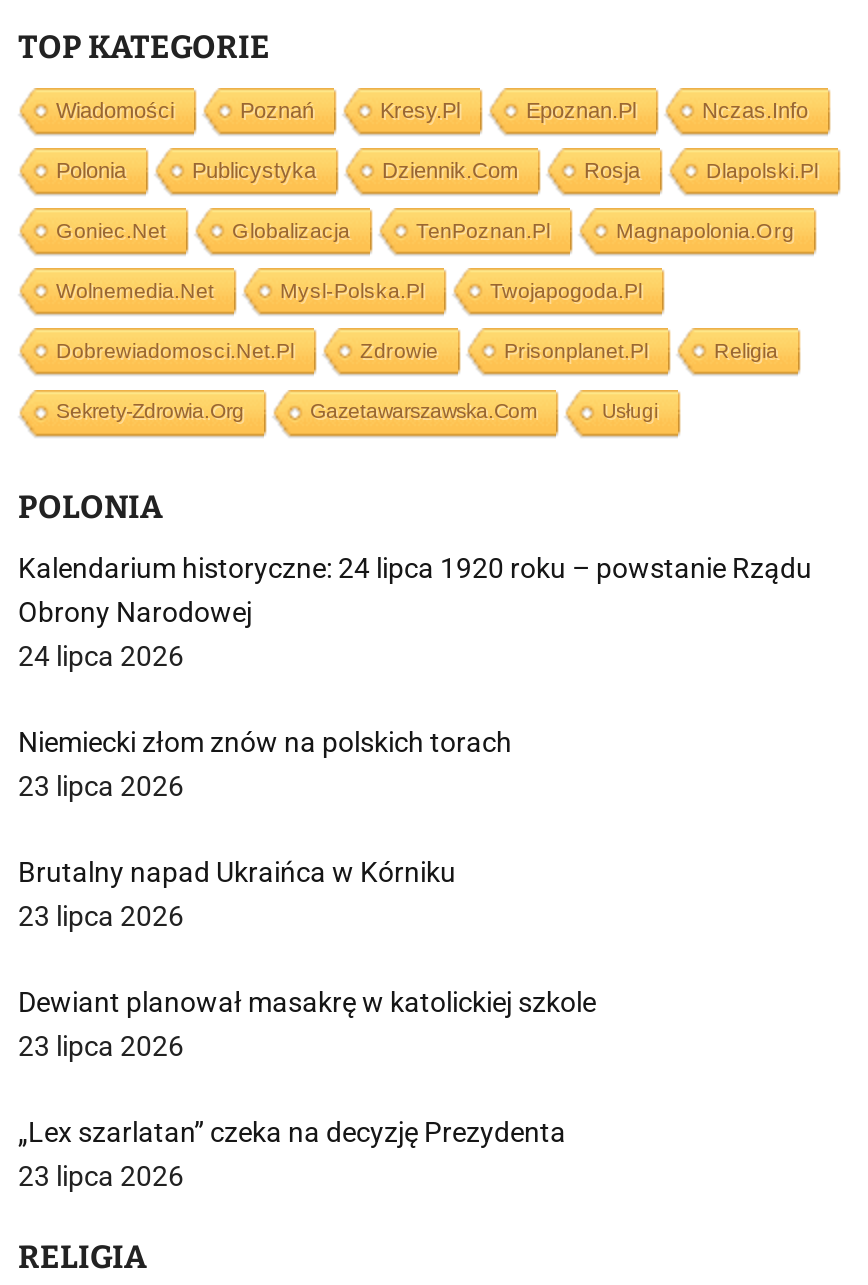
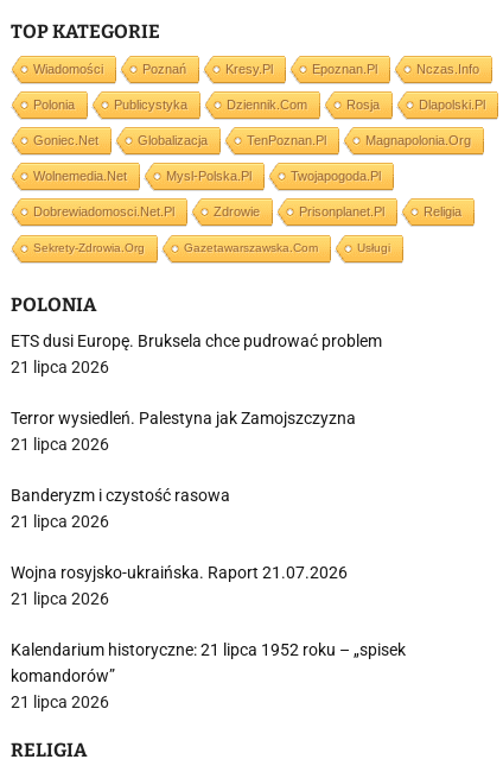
[18,552,812,672] Kalendarium historyczne: 24 lipca 1920 roku – powstanie Rządu | Obrony Narodowej | 24 lipca 2026 -> [11,331,382,376] ETS dusi Europę. Bruksela chce pudrować problem | 21 lipca 2026
[18,726,512,802] Niemiecki złom znów na polskich torach | 23 lipca 2026 -> [11,409,356,454] Terror wysiedleń. Palestyna jak Zamojszczyzna | 21 lipca 2026
[18,856,456,932] Brutalny napad Ukraińca w Kórniku | 23 lipca 2026 -> [11,486,230,531] Banderyzm i czystość rasowa | 21 lipca 2026
[18,986,596,1062] Dewiant planował masakrę w katolickiej szkole | 23 lipca 2026 -> [11,563,348,608] Wojna rosyjsko-ukraińska. Raport 21.07.2026 | 21 lipca 2026
[18,1116,566,1192] „Lex szarlatan” czeka na decyzję Prezydenta | 23 lipca 2026 -> [11,640,406,711] Kalendarium historyczne: 21 lipca 1952 roku – „spisek | komandorów” | 21 lipca 2026

